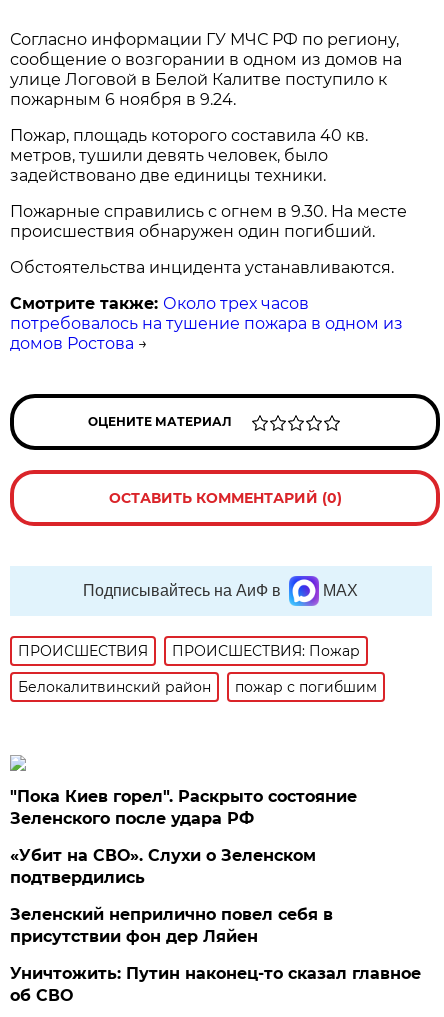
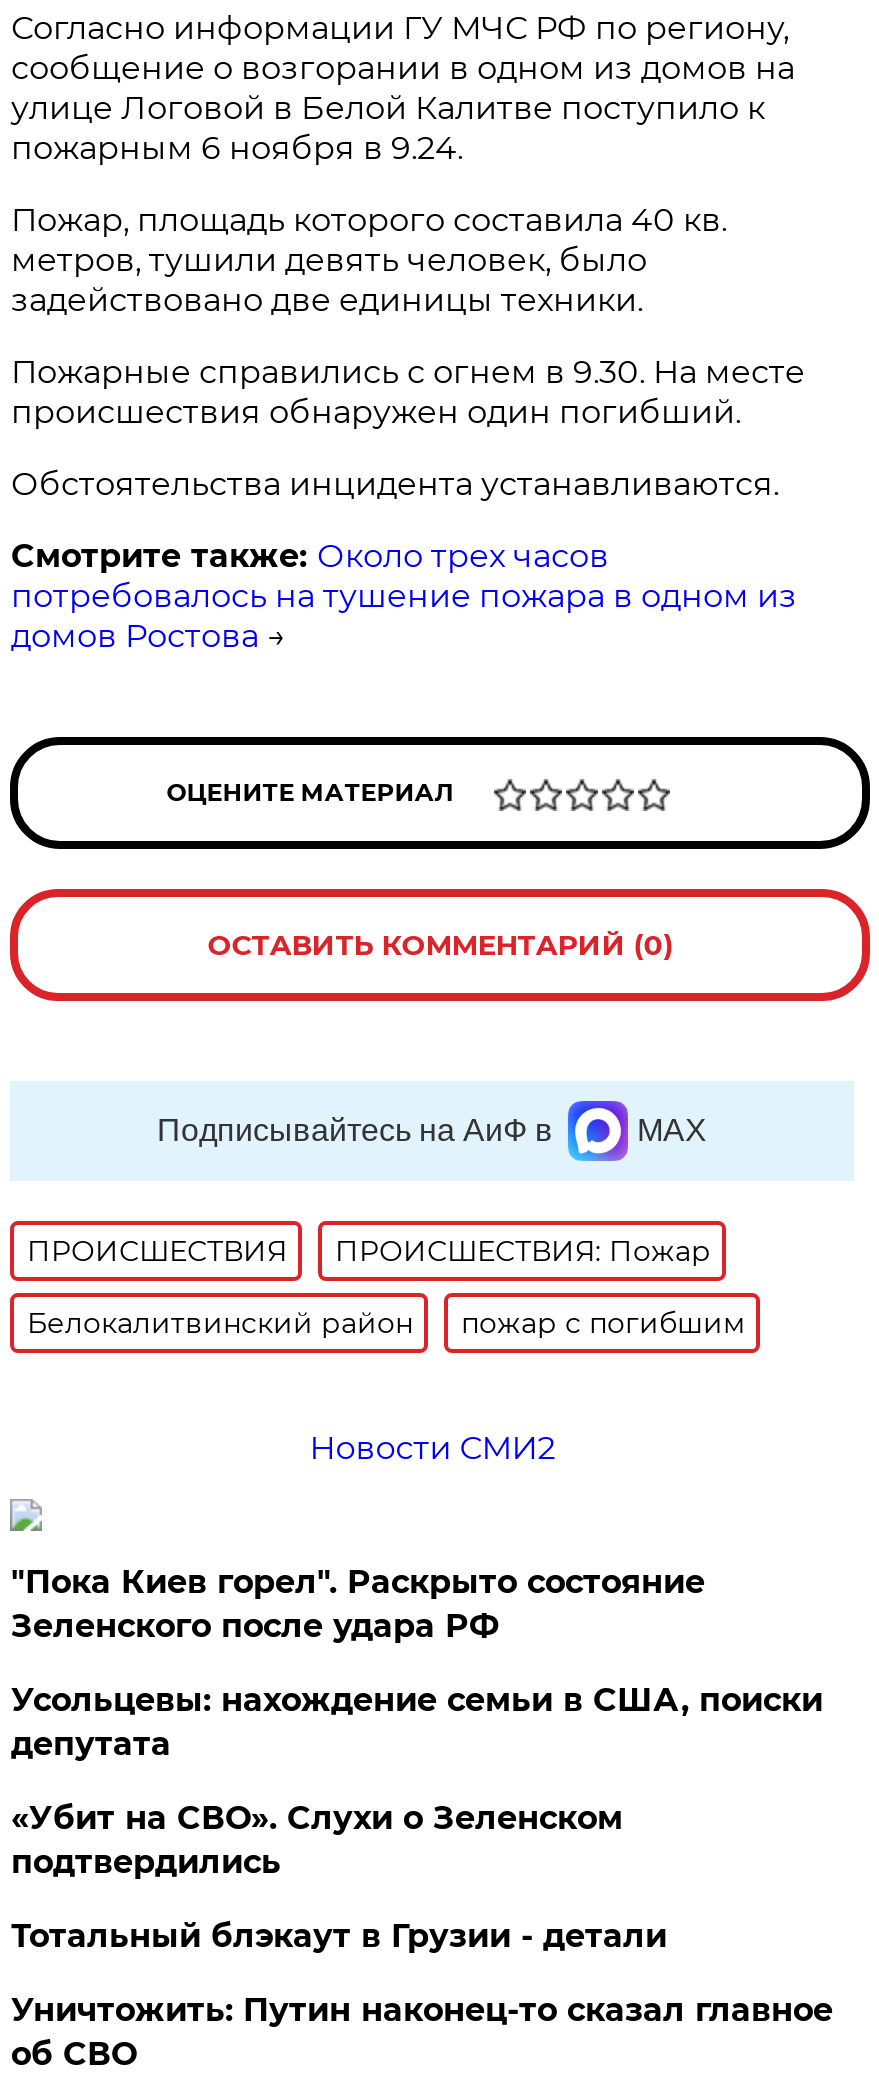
none -> [309,1429,555,1467] Новости СМИ2
none -> [11,1681,823,1763] Усольцевы: нахождение семьи в США, поиски | депутата
moved [10,846,316,887] -> [11,1799,623,1881]: «Убит на СВО». Слухи о Зеленском | подтвердились
[10,905,333,946] Зеленский неприлично повел cебя в | присутствии фон дер Ляйен -> [11,1917,667,1955] Тотальный блэкаут в Грузии - детали

